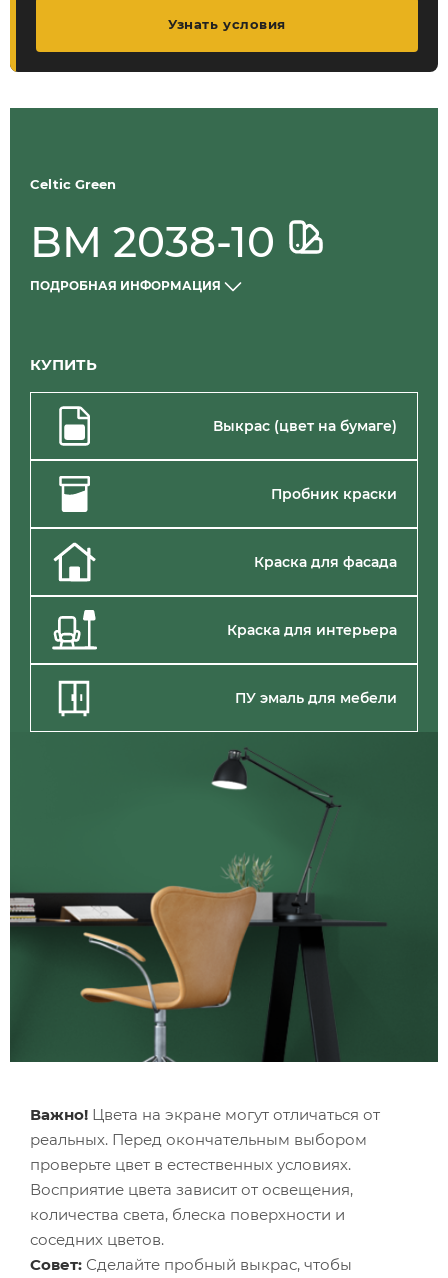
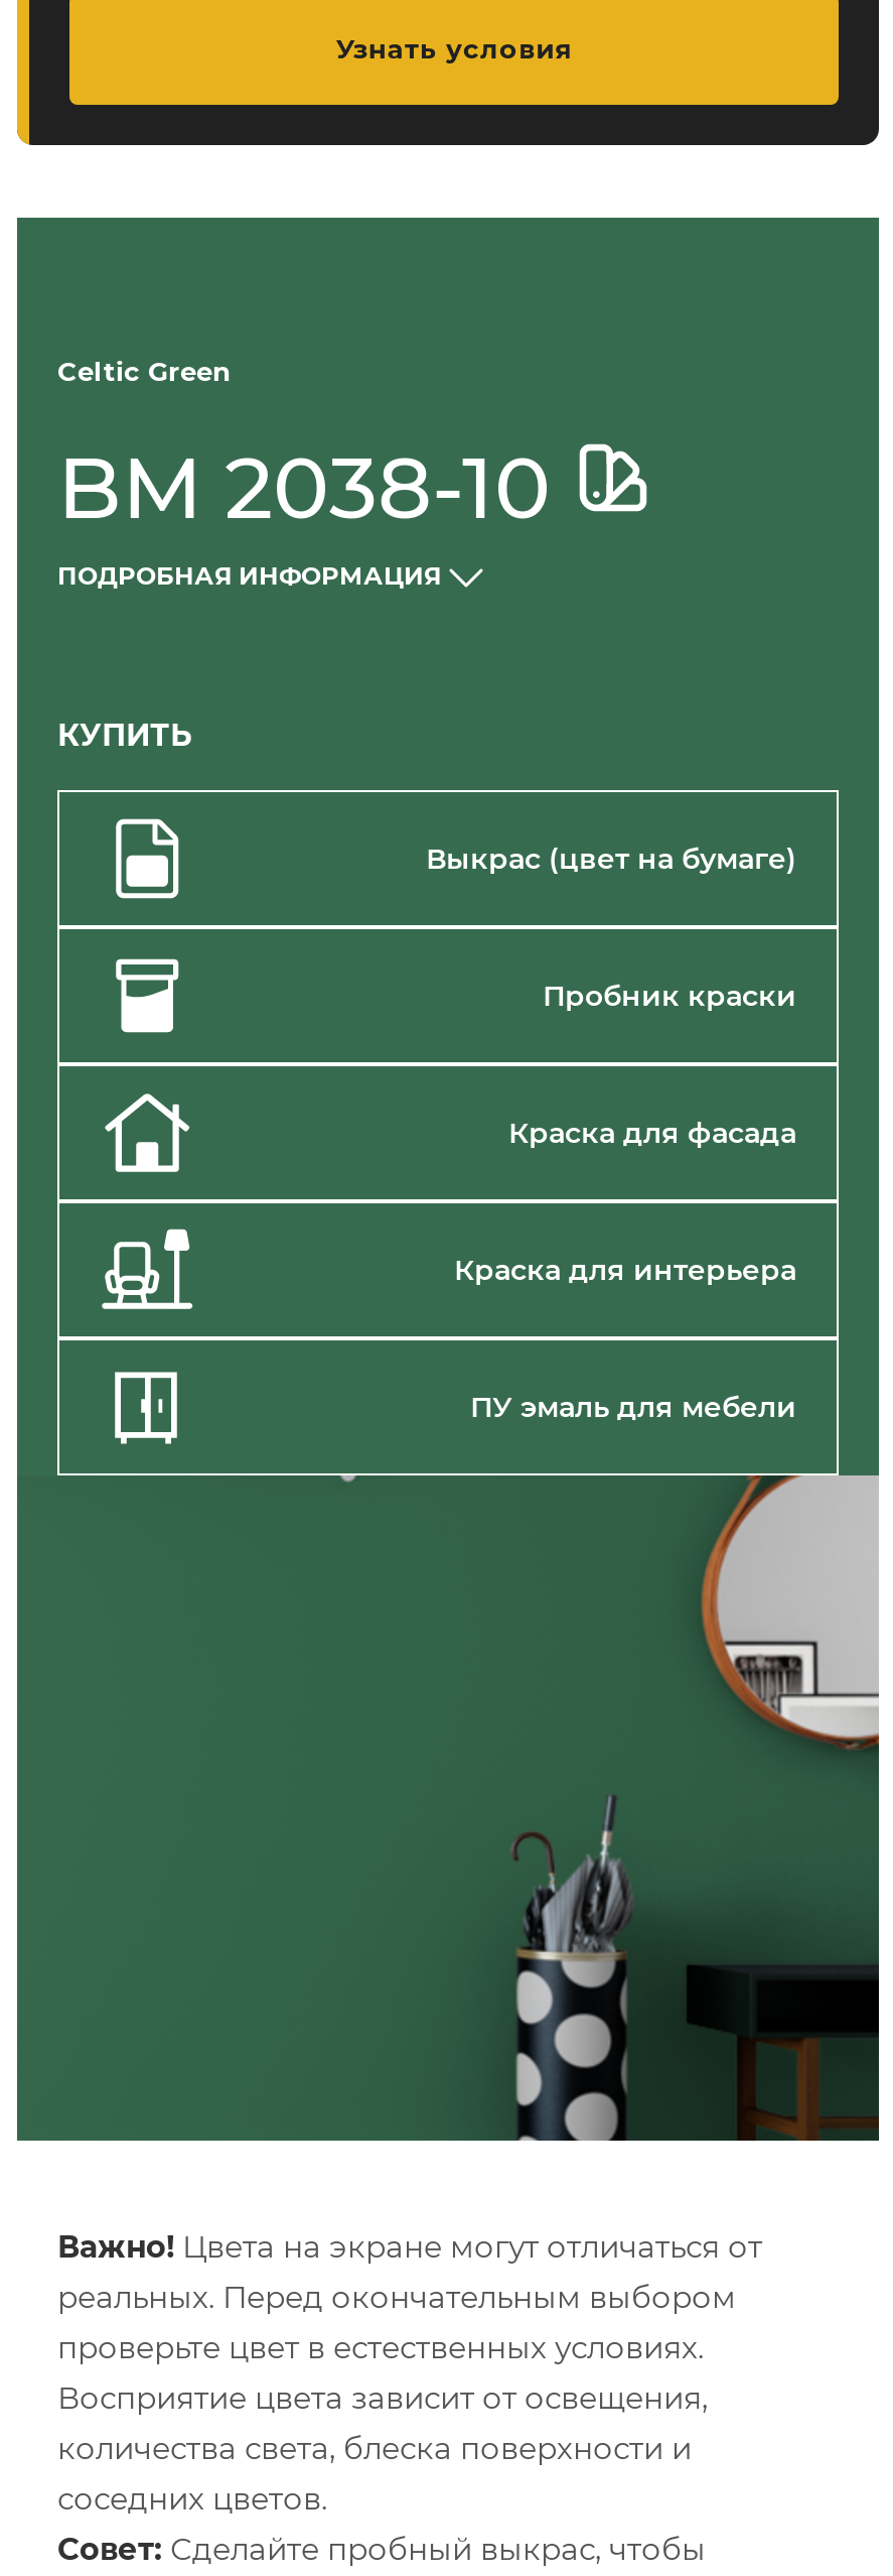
[10,732,439,1062] [image] -> [17,1473,881,2143] [image]

